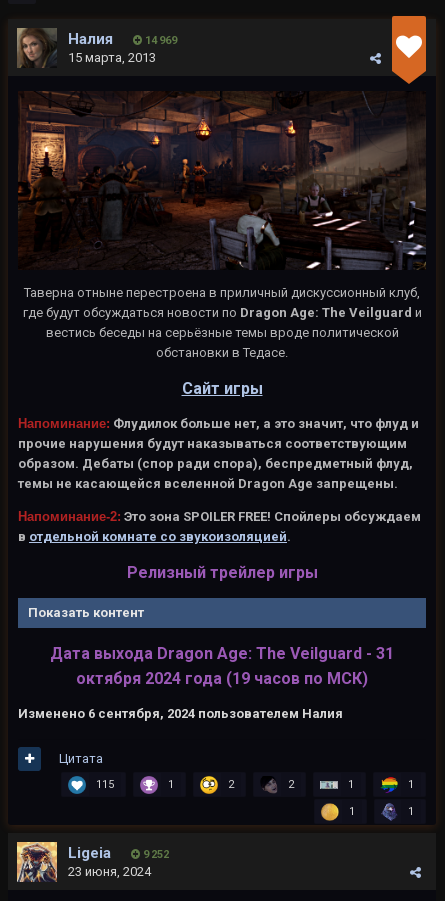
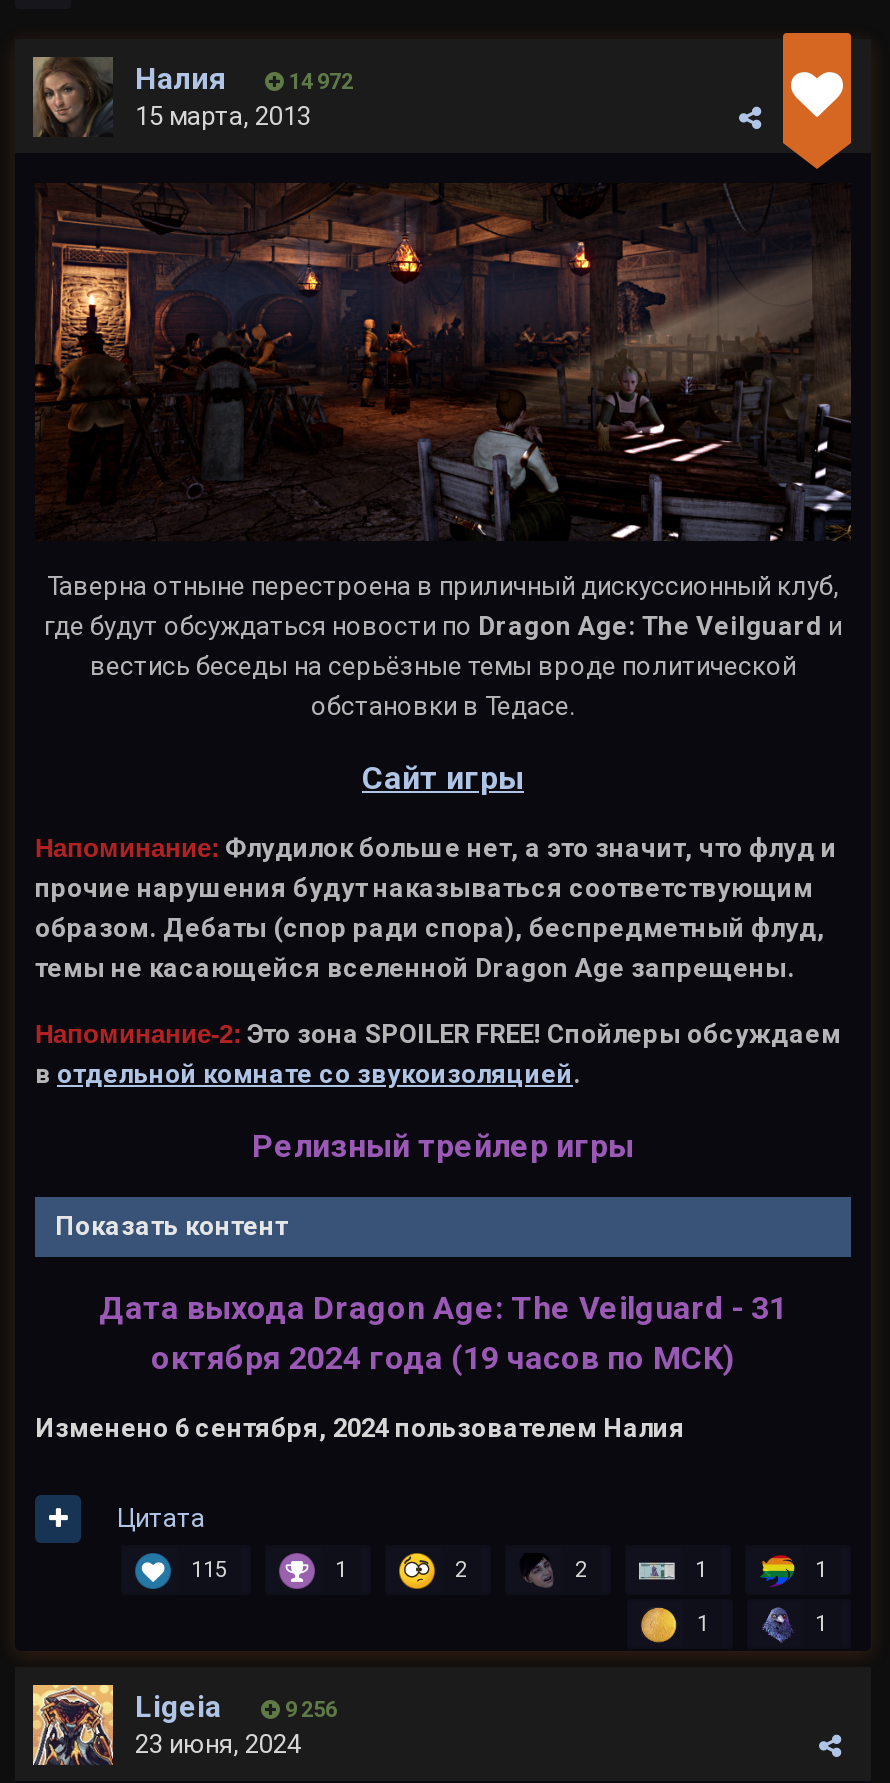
[142,34,177,47] 14 969 -> [283,69,353,95] 14 972
[140,848,169,861] 9 252 -> [279,1697,337,1723] 9 256

